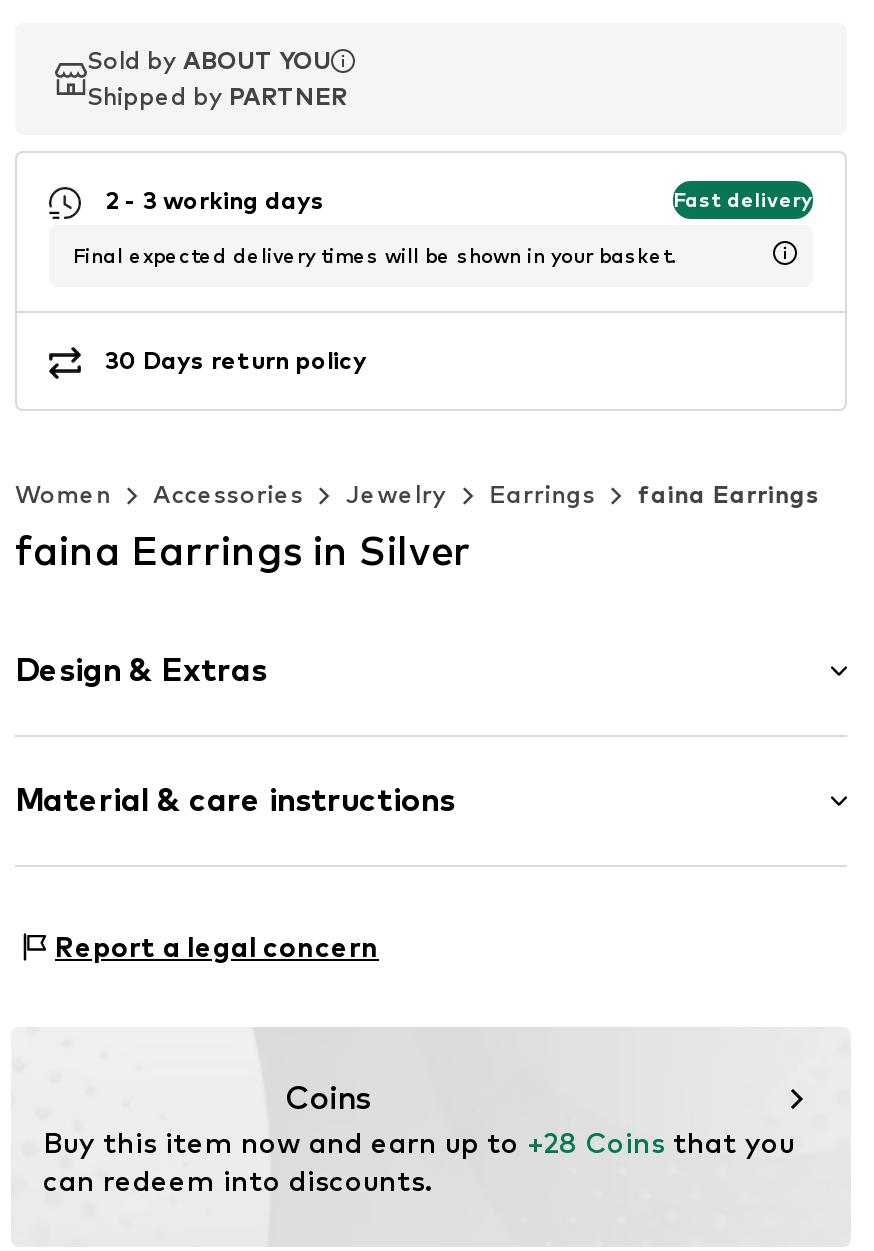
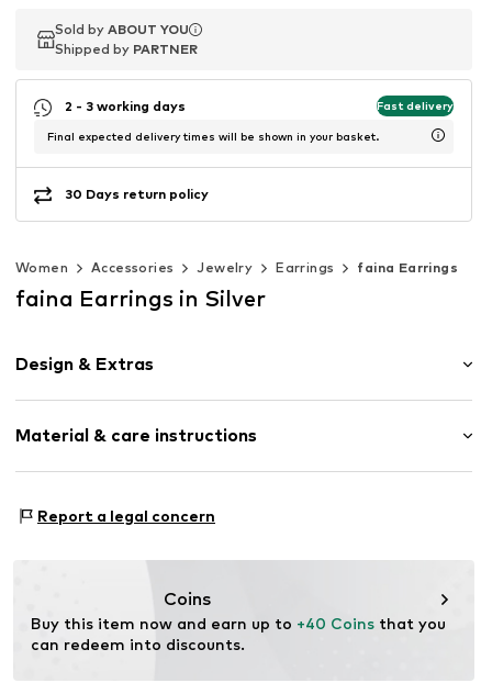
[43,1124,795,1158] Buy this item now and earn up to +28 Coins that you -> [31,613,446,632] Buy this item now and earn up to +40 Coins that you

